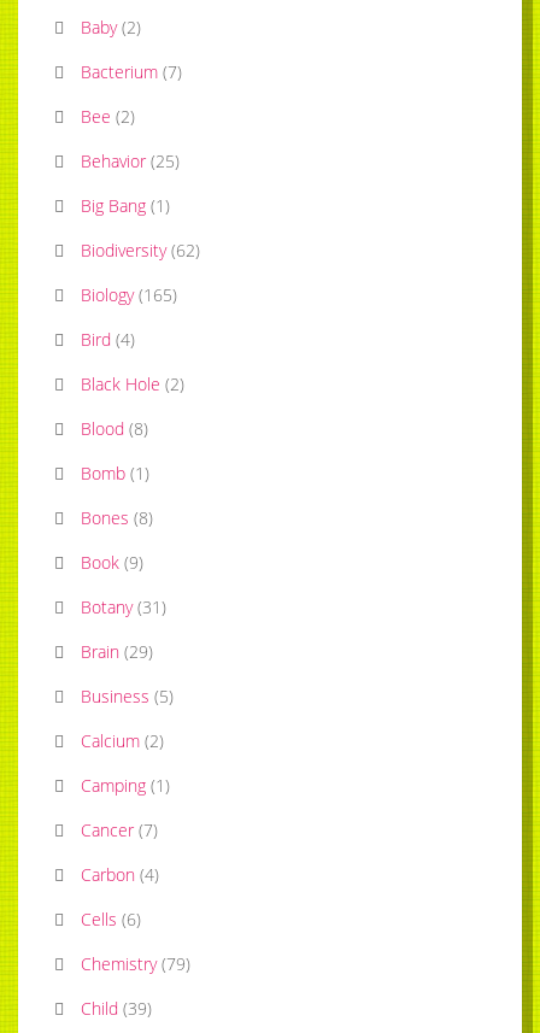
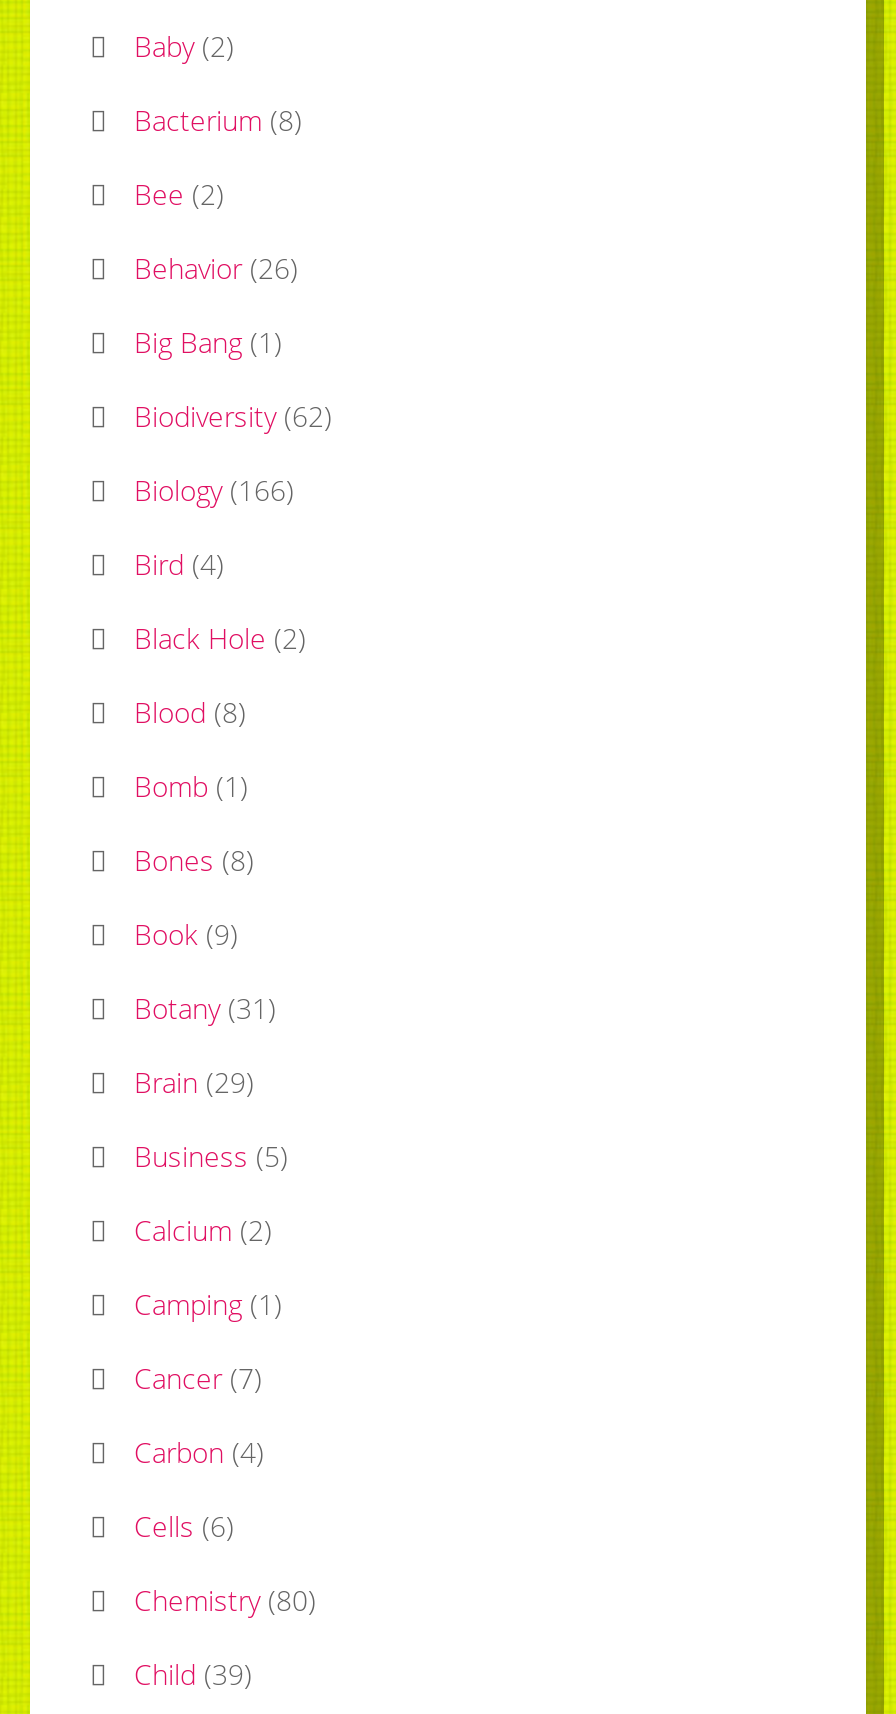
[81,61,182,84] Bacterium (7) -> [134,101,302,139] Bacterium (8)
[81,150,180,173] Behavior (25) -> [134,249,298,287] Behavior (26)
[81,284,177,307] Biology (165) -> [134,471,294,509] Biology (166)
[81,953,190,976] Chemistry (79) -> [134,1581,316,1619] Chemistry (80)

